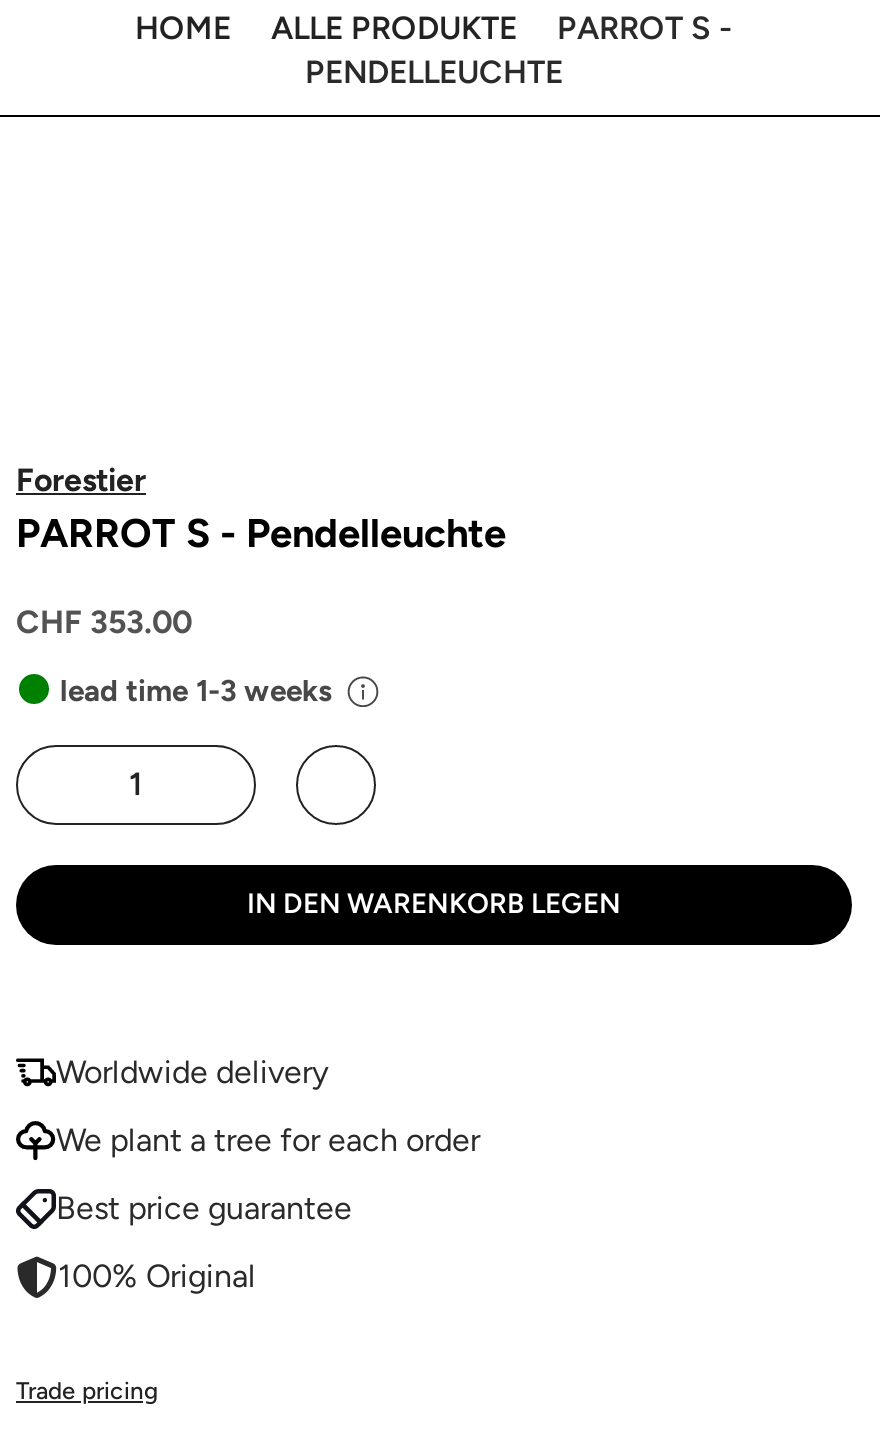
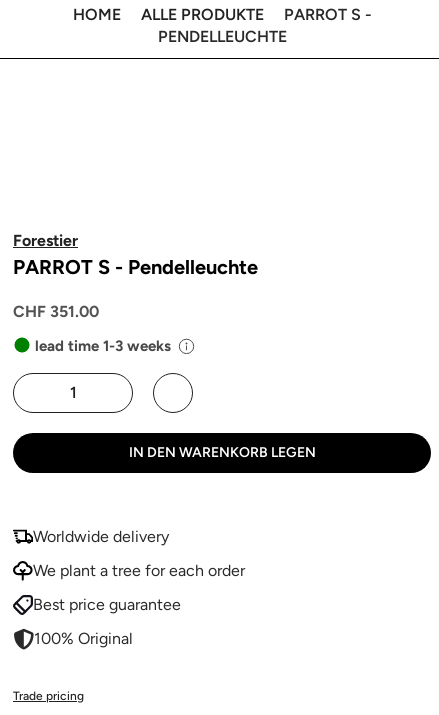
[16,603,192,641] CHF 353.00 -> [13,302,99,321] CHF 351.00

